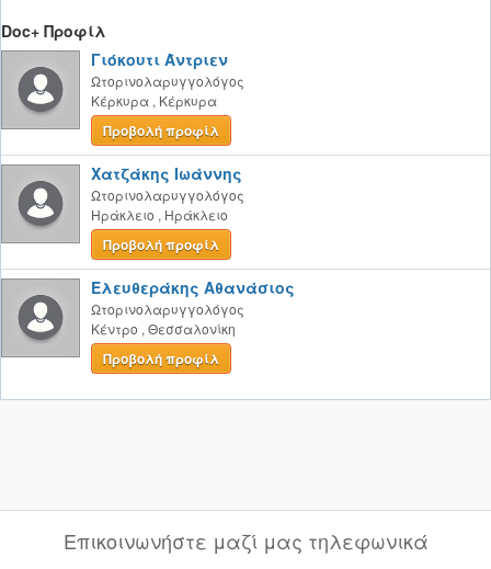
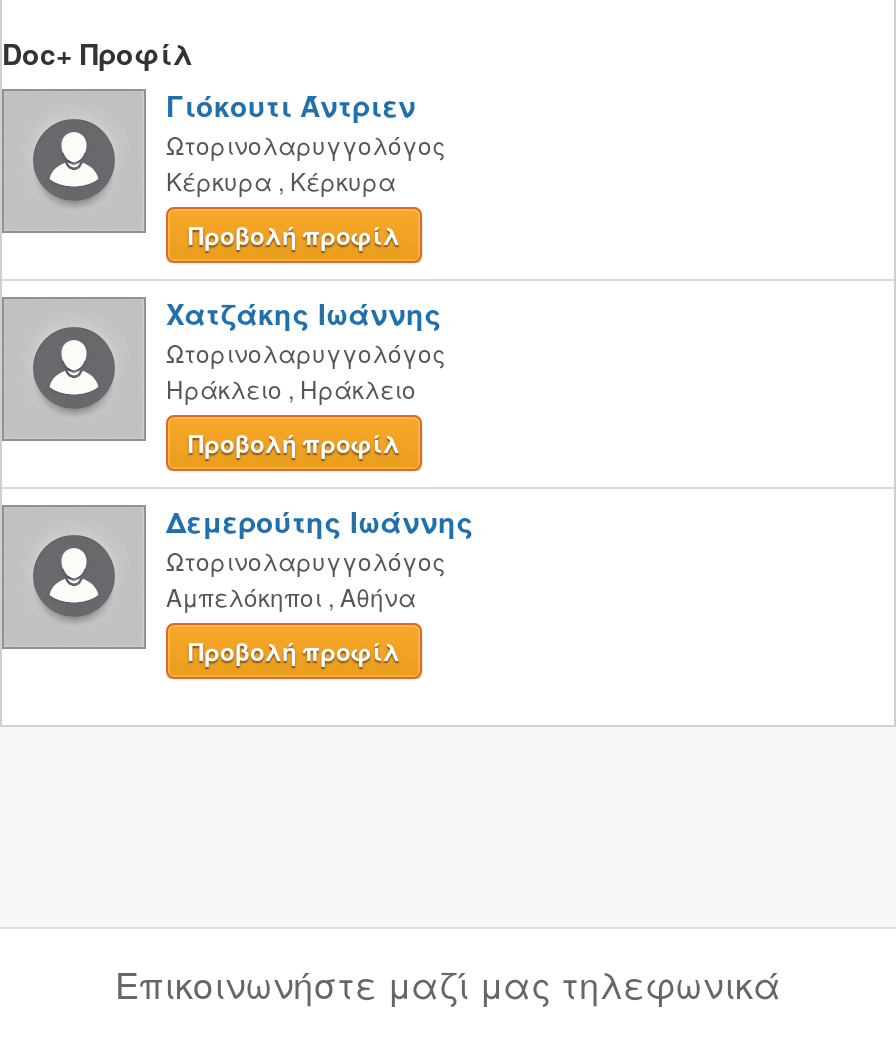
[91,276,295,298] Ελευθεράκης Αθανάσιος -> [166,501,474,541] Δεμερούτης Ιωάννης
[91,319,236,338] Κέντρο , Θεσσαλονίκη -> [166,579,416,613] Αμπελόκηποι , Αθήνα

